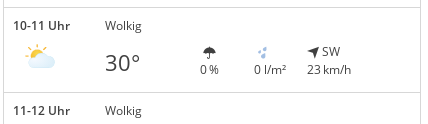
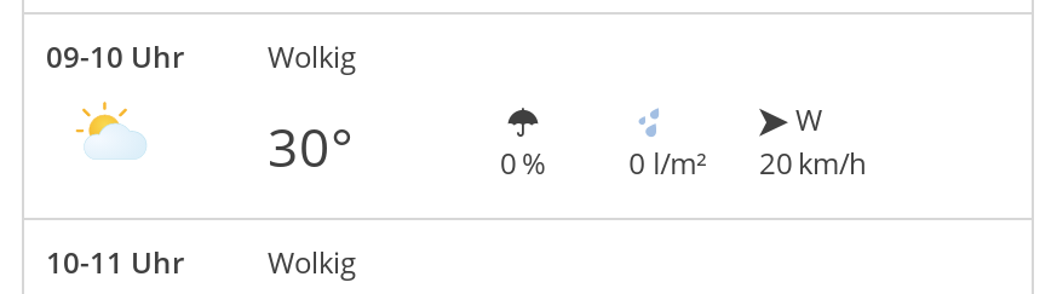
[13,17,70,34] 10-11 Uhr -> [46,36,184,77] 09-10 Uhr
[307,43,351,78] SW | 23 km/h -> [759,98,866,183] W | 20 km/h
[13,102,70,119] 11-12 Uhr -> [46,242,184,283] 10-11 Uhr

